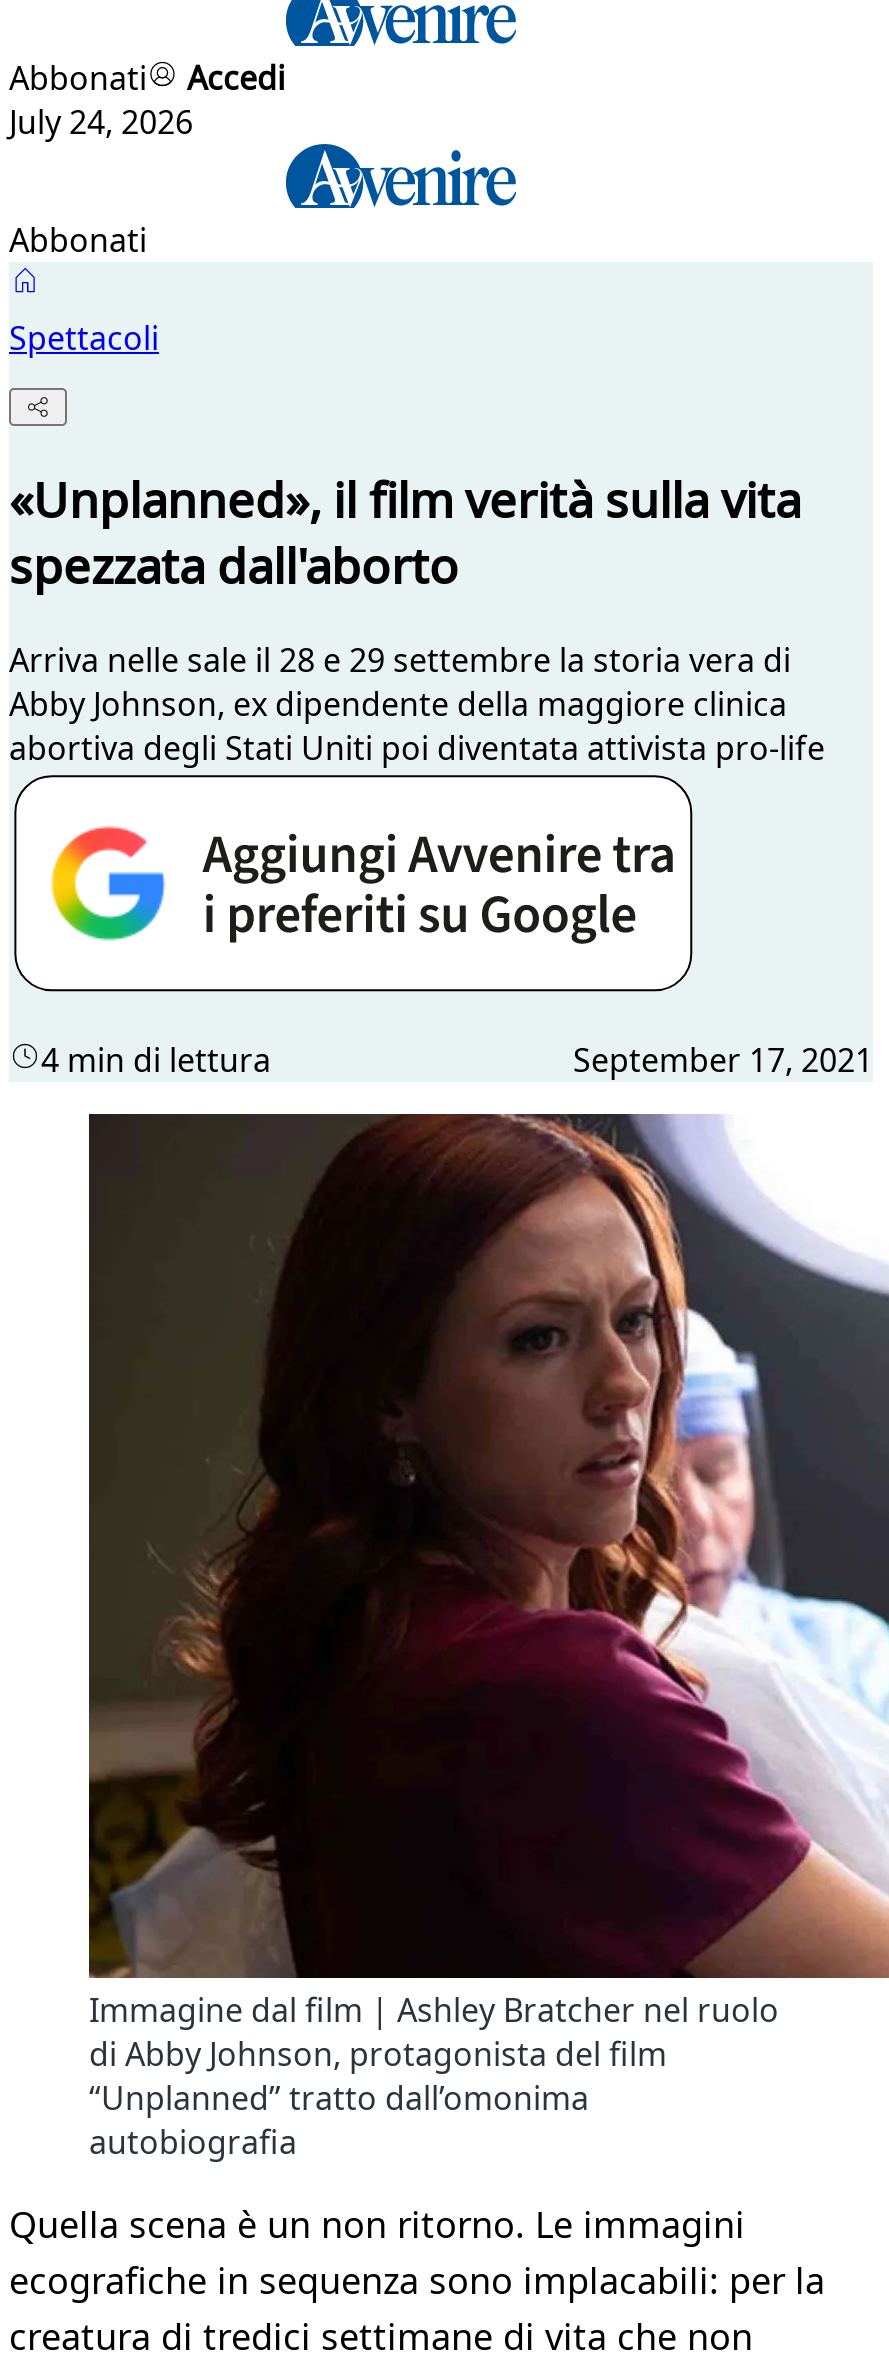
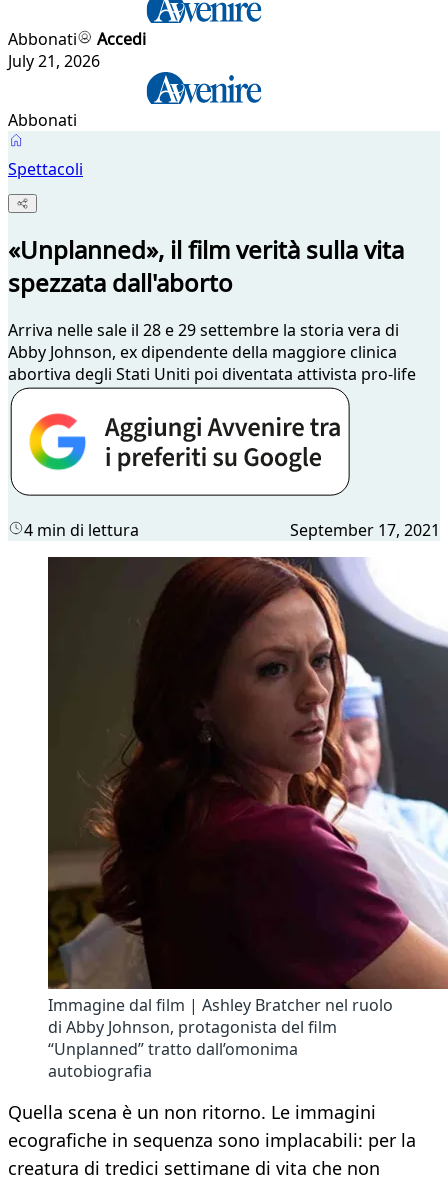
[9,100,193,144] July 24, 2026 -> [8,50,100,72] July 21, 2026

